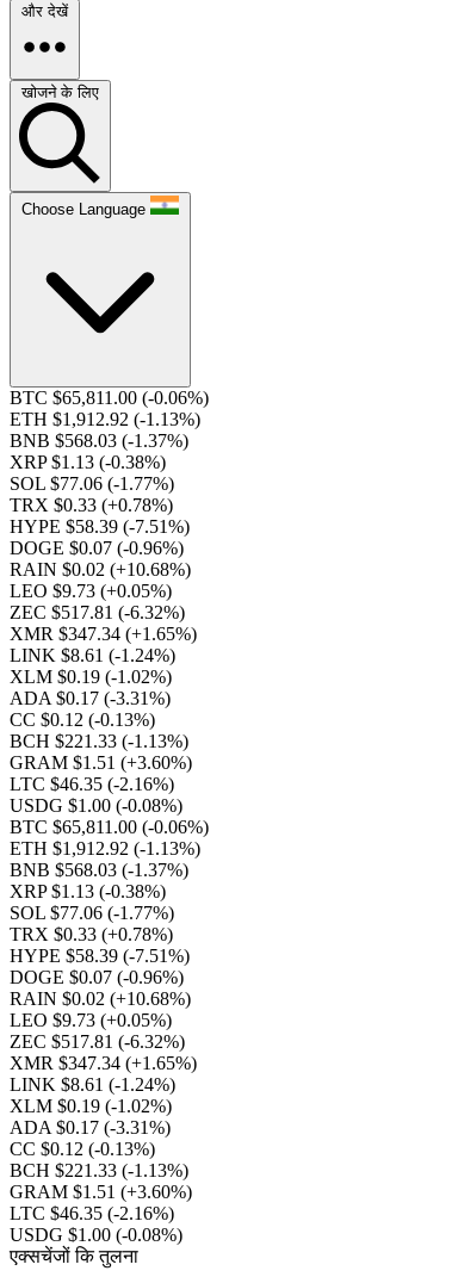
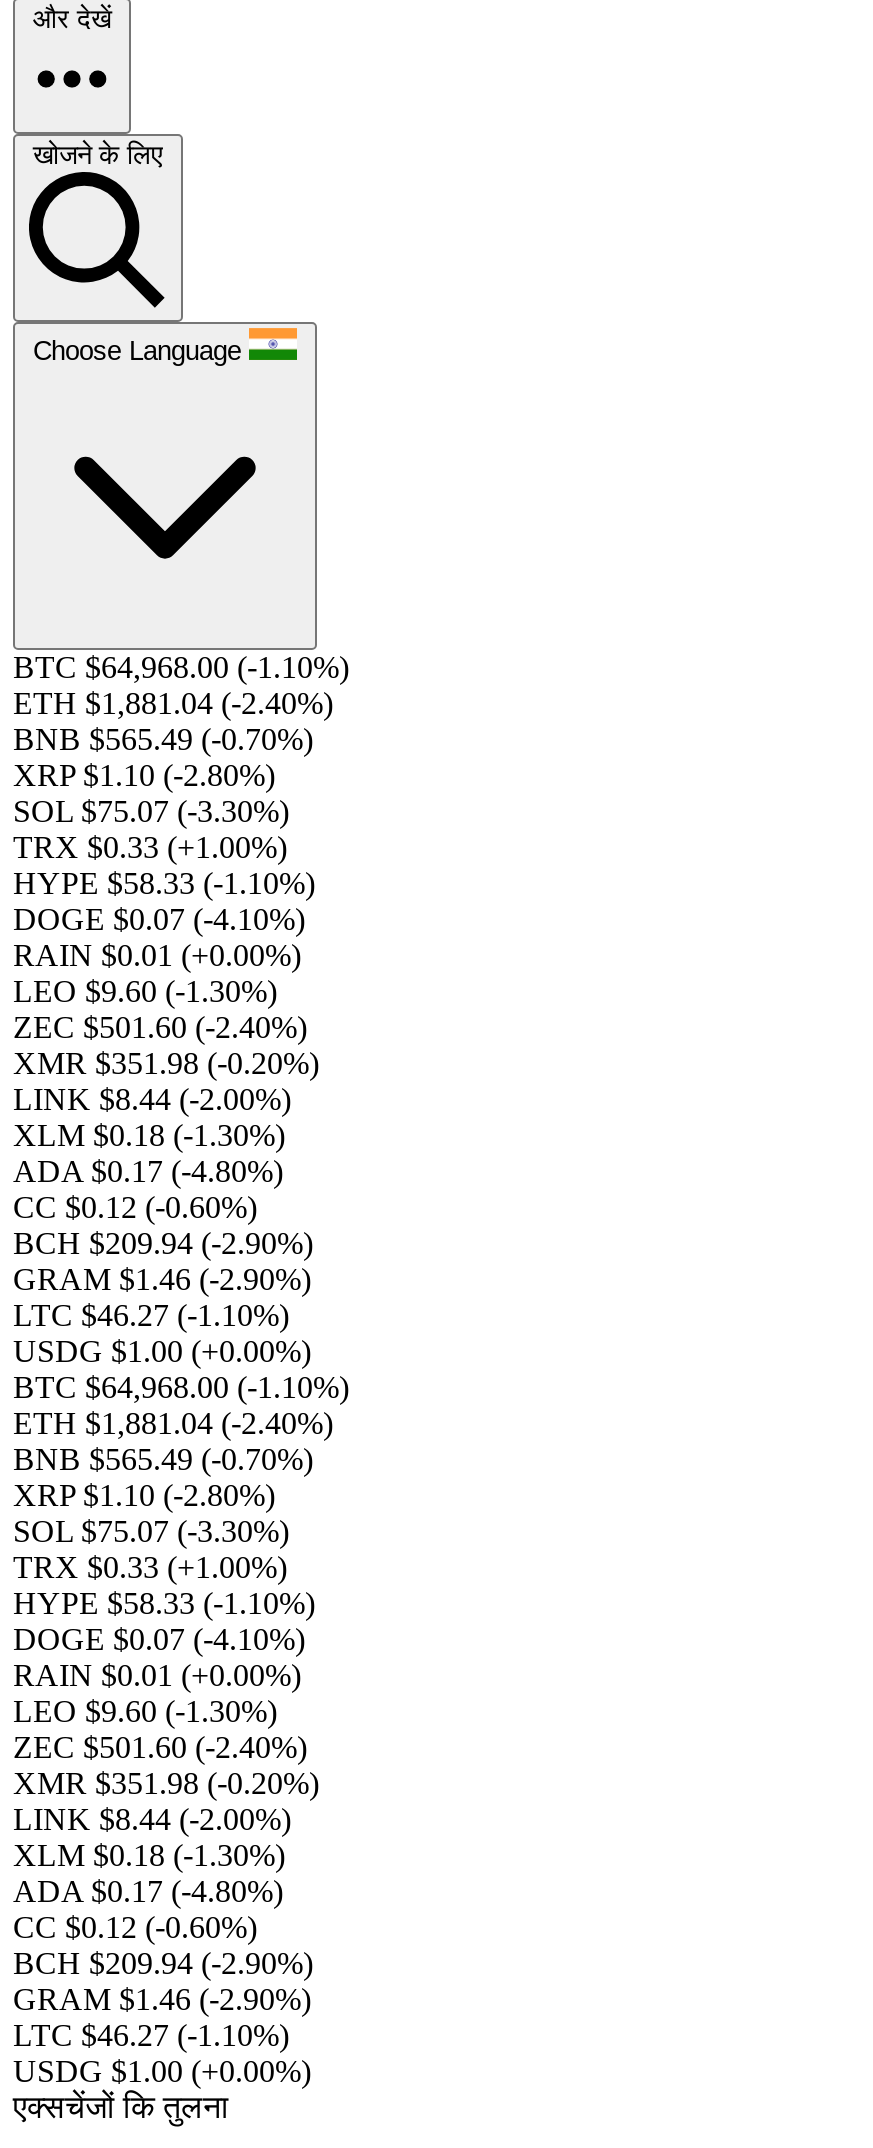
[10,388,209,408] BTC $65,811.00(-0.06%) -> [13,650,349,684] BTC $64,968.00(-1.10%)
[10,409,200,429] ETH $1,912.92 (-1.13%) -> [13,686,333,720] ETH $1,881.04 (-2.40%)
[10,430,188,451] BNB $568.03 (-1.37%) -> [13,722,313,756] BNB $565.49 (-0.70%)
[10,452,166,472] XRP $1.13 (-0.38%) -> [13,758,275,792] XRP $1.10 (-2.80%)
[10,473,174,494] SOL $77.06(-1.77%) -> [13,794,289,828] SOL $75.07(-3.30%)
[10,495,173,515] TRX $0.33 (+0.78%) -> [13,830,287,864] TRX $0.33 (+1.00%)
[10,516,190,537] HYPE $58.39 (-7.51%) -> [13,866,315,900] HYPE $58.33 (-1.10%)
[10,538,184,558] DOGE $0.07 (-0.96%) -> [13,902,305,936] DOGE $0.07 (-4.10%)
[10,559,191,579] RAIN $0.02 (+10.68%) -> [13,938,301,972] RAIN $0.01 (+0.00%)
[10,581,172,601] LEO $9.73 (+0.05%) -> [13,974,277,1008] LEO $9.60 (-1.30%)
[10,602,185,622] ZEC $517.81 (-6.32%) -> [13,1010,307,1044] ZEC $501.60 (-2.40%)
[10,624,197,644] XMR $347.34(+1.65%) -> [13,1046,319,1080] XMR $351.98(-0.20%)
[10,645,175,665] LINK $8.61 (-1.24%) -> [13,1082,291,1116] LINK $8.44 (-2.00%)
[10,667,172,687] XLM $0.19 (-1.02%) -> [13,1118,285,1152] XLM $0.18 (-1.30%)
[10,688,171,708] ADA $0.17 (-3.31%) -> [13,1154,283,1188] ADA $0.17 (-4.80%)
[10,709,155,730] CC $0.12 (-0.13%) -> [13,1190,257,1224] CC $0.12 (-0.60%)
[10,731,188,751] BCH $221.33 (-1.13%) -> [13,1226,313,1260] BCH $209.94 (-2.90%)
[10,752,192,773] GRAM $1.51 (+3.60%) -> [13,1262,311,1296] GRAM $1.46 (-2.90%)
[10,774,174,794] LTC $46.35 (-2.16%) -> [13,1298,289,1332] LTC $46.27 (-1.10%)
[10,795,182,816] USDG $1.00(-0.08%) -> [13,1334,311,1368] USDG $1.00(+0.00%)
[10,817,209,837] BTC $65,811.00 (-0.06%) -> [13,1370,349,1404] BTC $64,968.00 (-1.10%)
[10,838,200,858] ETH $1,912.92 (-1.13%) -> [13,1406,333,1440] ETH $1,881.04 (-2.40%)
[10,860,188,880] BNB $568.03 (-1.37%) -> [13,1442,313,1476] BNB $565.49 (-0.70%)
[10,881,166,901] XRP $1.13 (-0.38%) -> [13,1478,275,1512] XRP $1.10 (-2.80%)
[10,903,174,923] SOL $77.06(-1.77%) -> [13,1514,289,1548] SOL $75.07(-3.30%)
[10,924,173,944] TRX $0.33 (+0.78%) -> [13,1550,287,1584] TRX $0.33 (+1.00%)
[10,946,190,966] HYPE $58.39 (-7.51%) -> [13,1586,315,1620] HYPE $58.33 (-1.10%)
[10,967,184,987] DOGE $0.07 (-0.96%) -> [13,1622,305,1656] DOGE $0.07 (-4.10%)
[10,988,191,1009] RAIN $0.02 (+10.68%) -> [13,1658,301,1692] RAIN $0.01 (+0.00%)
[10,1010,172,1030] LEO $9.73 (+0.05%) -> [13,1694,277,1728] LEO $9.60 (-1.30%)
[10,1031,185,1052] ZEC $517.81 (-6.32%) -> [13,1730,307,1764] ZEC $501.60 (-2.40%)
[10,1053,197,1073] XMR $347.34(+1.65%) -> [13,1766,319,1800] XMR $351.98(-0.20%)
[10,1074,175,1095] LINK $8.61 (-1.24%) -> [13,1802,291,1836] LINK $8.44 (-2.00%)
[10,1096,172,1116] XLM $0.19 (-1.02%) -> [13,1838,285,1872] XLM $0.18 (-1.30%)
[10,1117,171,1137] ADA $0.17 (-3.31%) -> [13,1874,283,1908] ADA $0.17 (-4.80%)
[10,1139,155,1159] CC $0.12 (-0.13%) -> [13,1910,257,1944] CC $0.12 (-0.60%)
[10,1160,188,1180] BCH $221.33 (-1.13%) -> [13,1946,313,1980] BCH $209.94 (-2.90%)
[10,1182,192,1202] GRAM $1.51 (+3.60%) -> [13,1982,311,2016] GRAM $1.46 (-2.90%)
[10,1203,174,1223] LTC $46.35 (-2.16%) -> [13,2018,289,2052] LTC $46.27 (-1.10%)
[10,1225,182,1245] USDG $1.00(-0.08%) -> [13,2054,311,2088] USDG $1.00(+0.00%)

